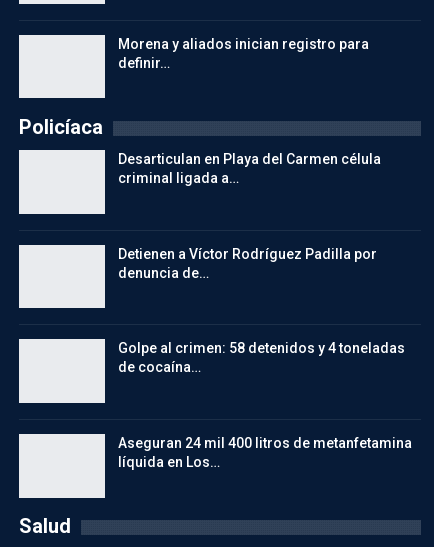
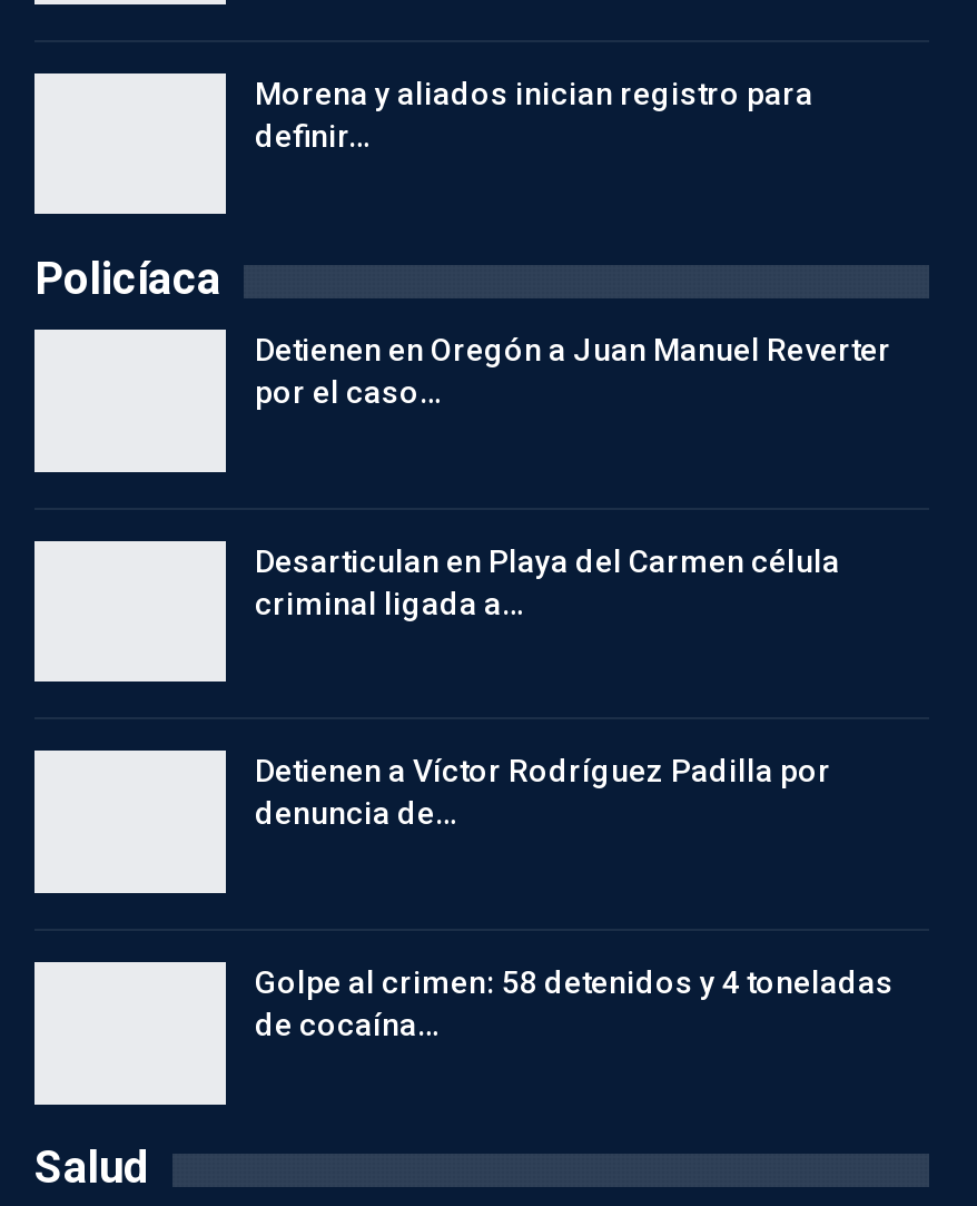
none -> [255,332,891,410] Detienen en Oregón a Juan Manuel Reverter | por el caso…
moved [118,151,405,375] -> [255,543,894,1042]: Desarticulan en Playa del Carmen célula | criminal ligada a… | Detienen a Víctor Rodríguez Padilla por | denuncia de… | Golpe al crimen: 58 detenidos y 4 toneladas | de cocaína…
[118,435,412,470] Aseguran 24 mil 400 litros de metanfetamina | líquida en Los… -> none

